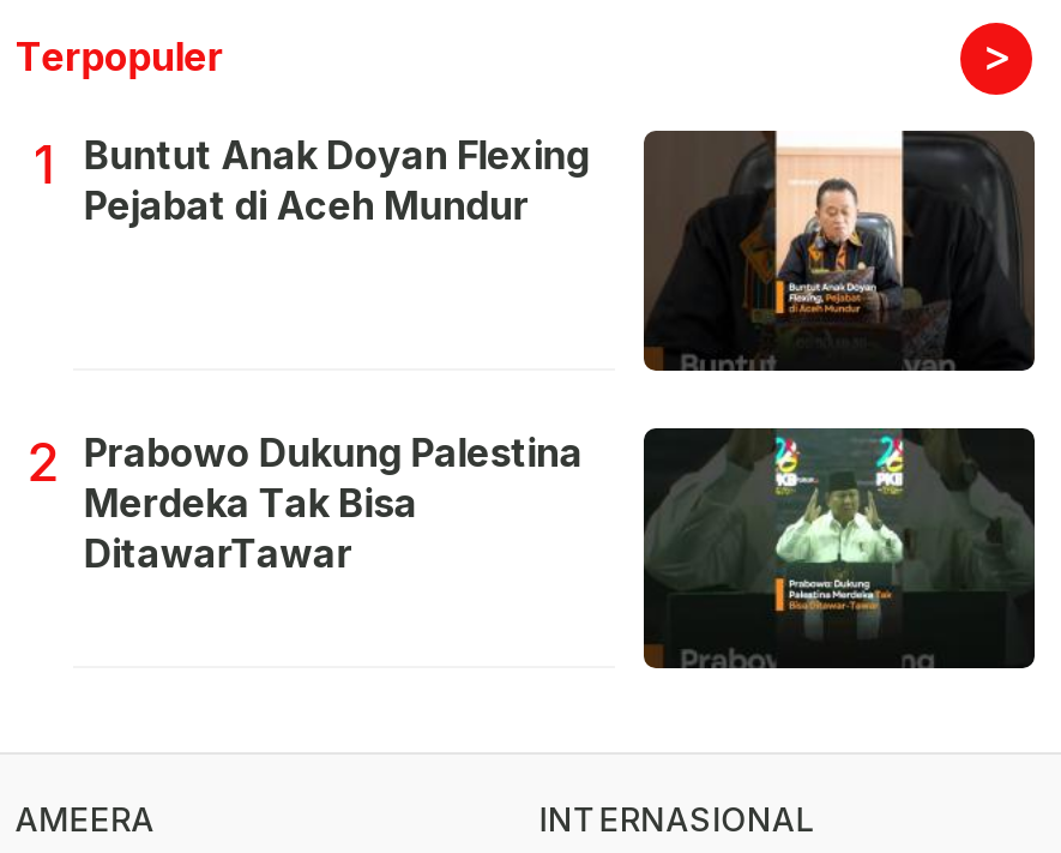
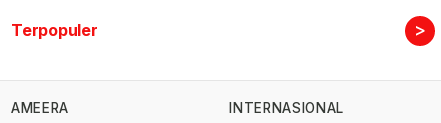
[33,128,1037,373] [image] | 1 | Buntut Anak Doyan Flexing | Pejabat di Aceh Mundur -> none
[27,426,1037,671] [image] | 2 Prabowo Dukung Palestina | Merdeka Tak Bisa | DitawarTawar -> none

